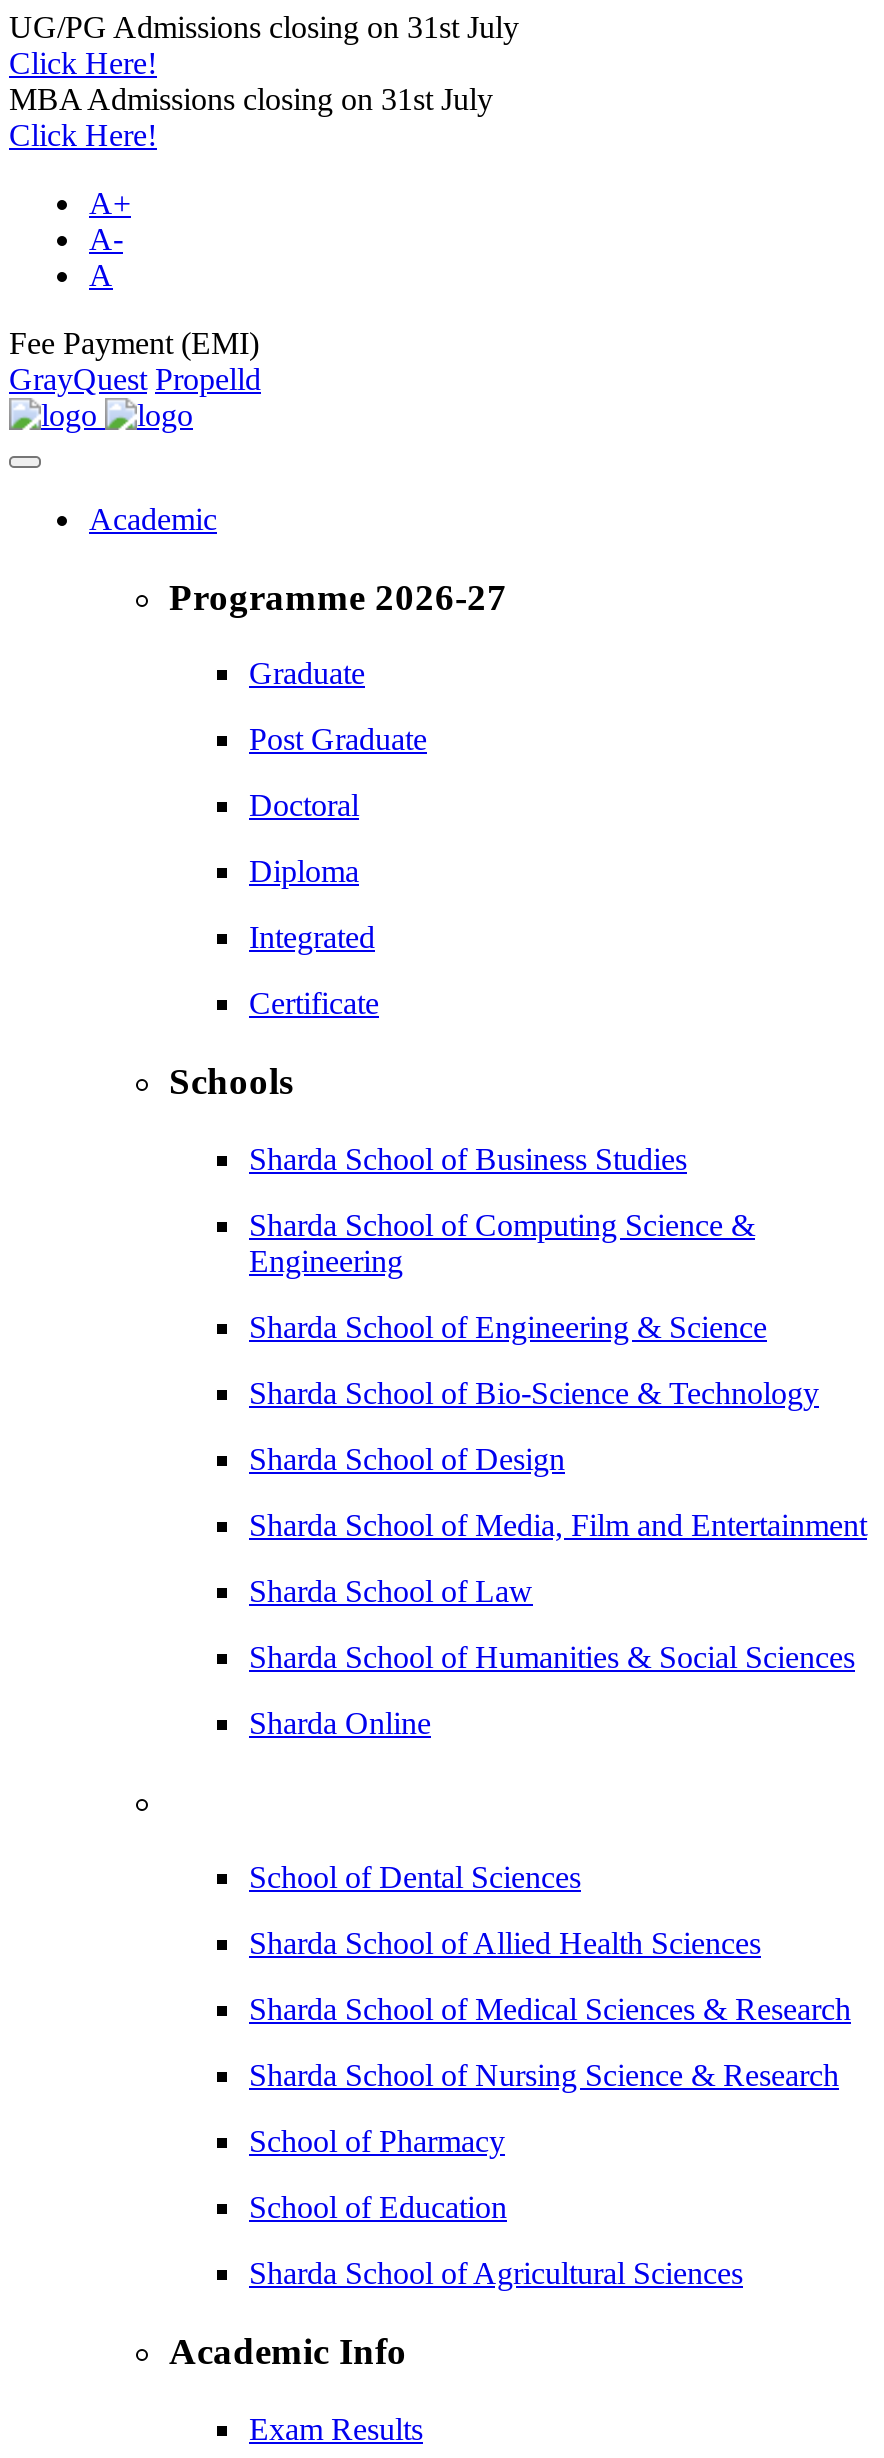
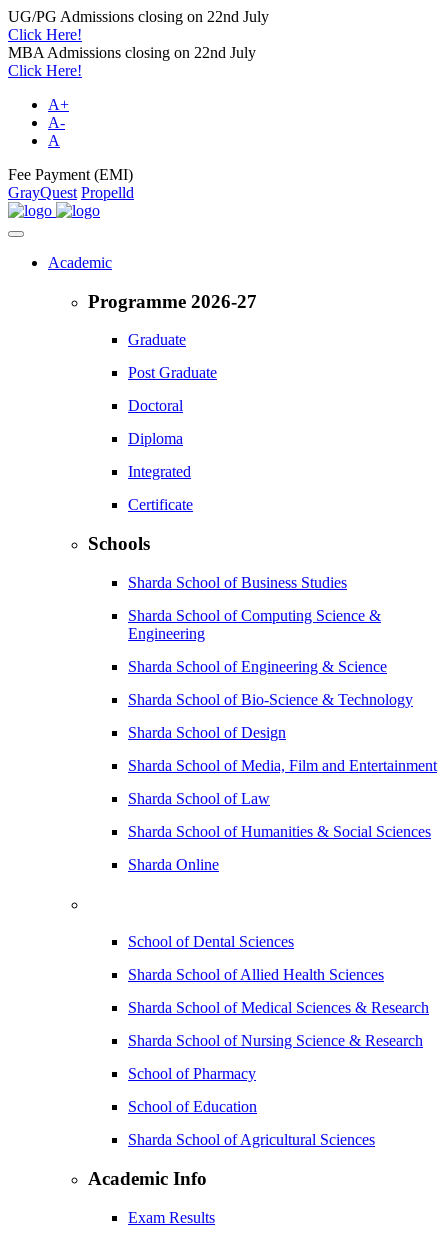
[9,10,519,44] UG/PG Admissions closing on 31st July -> [8,8,269,25] UG/PG Admissions closing on 22nd July
[9,82,493,116] MBA Admissions closing on 31st July -> [8,44,256,61] MBA Admissions closing on 22nd July

